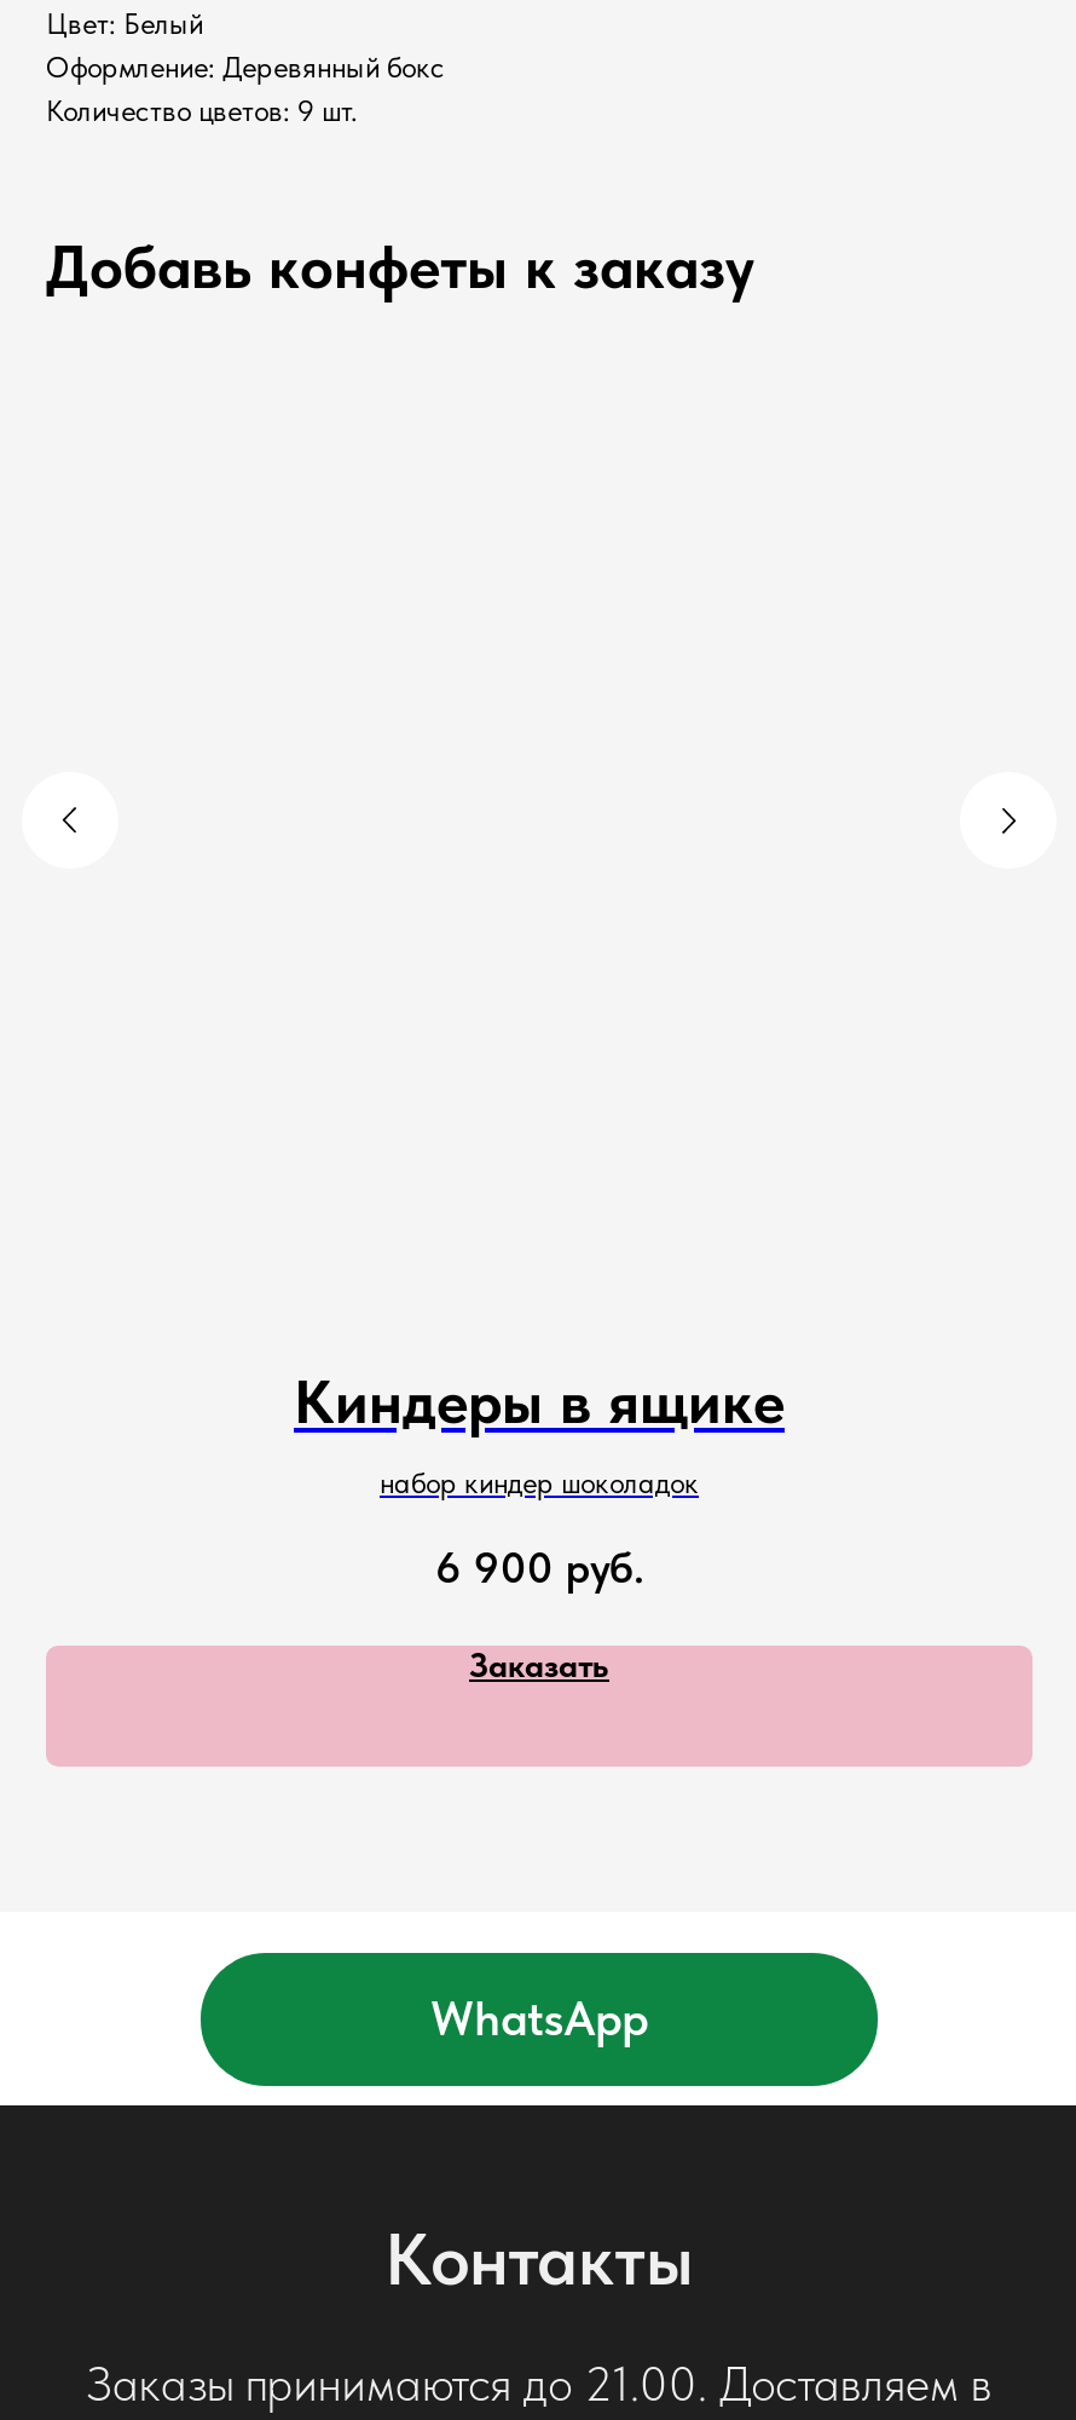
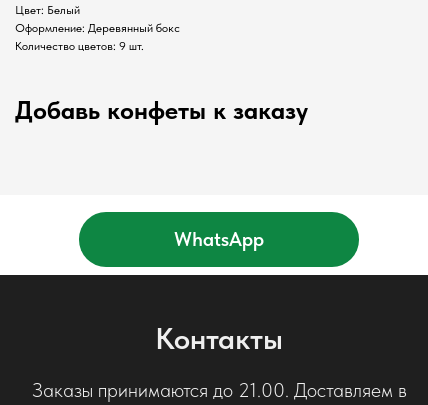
[294,1365,785,1684] Киндеры в ящике | набор киндер шоколадок | 6 900 руб. | Заказать -> none

